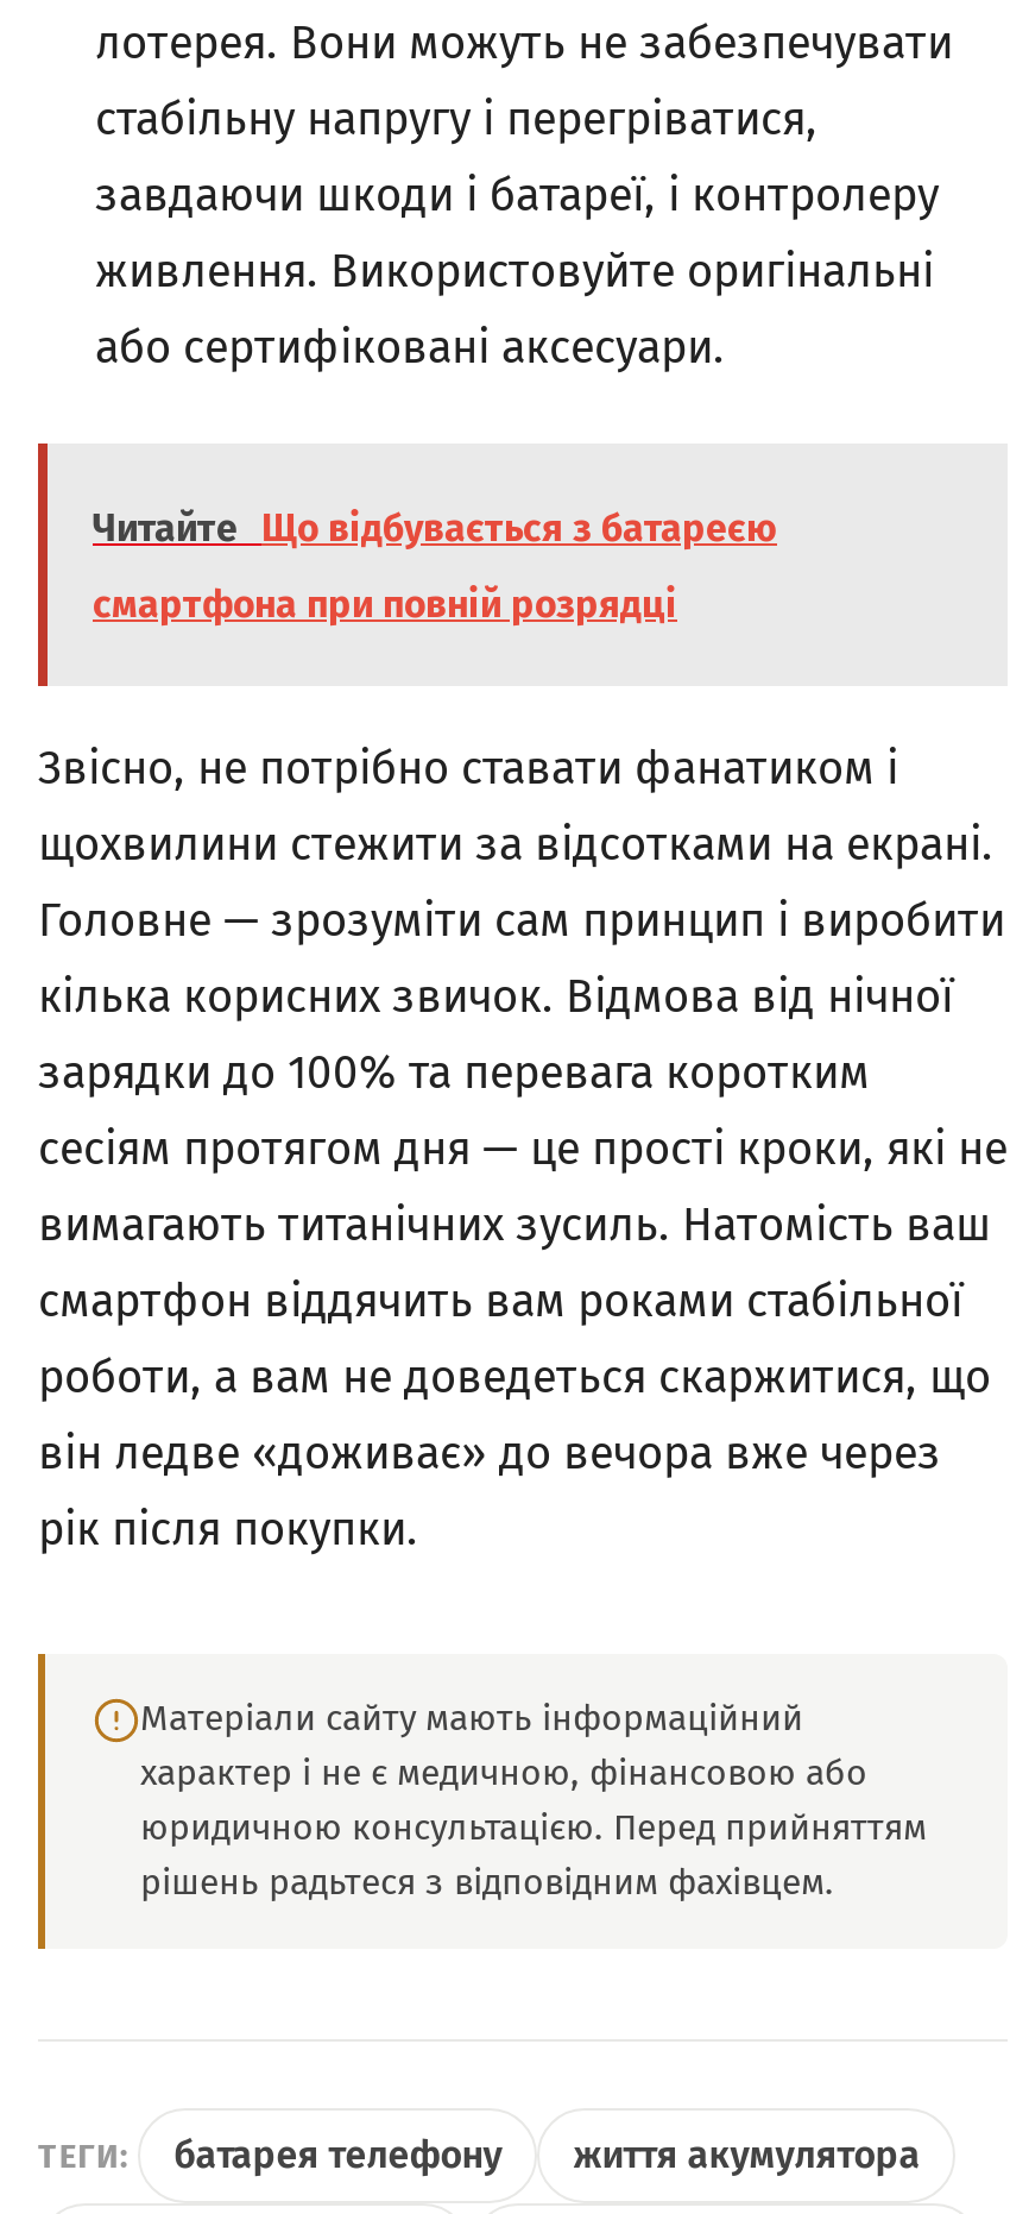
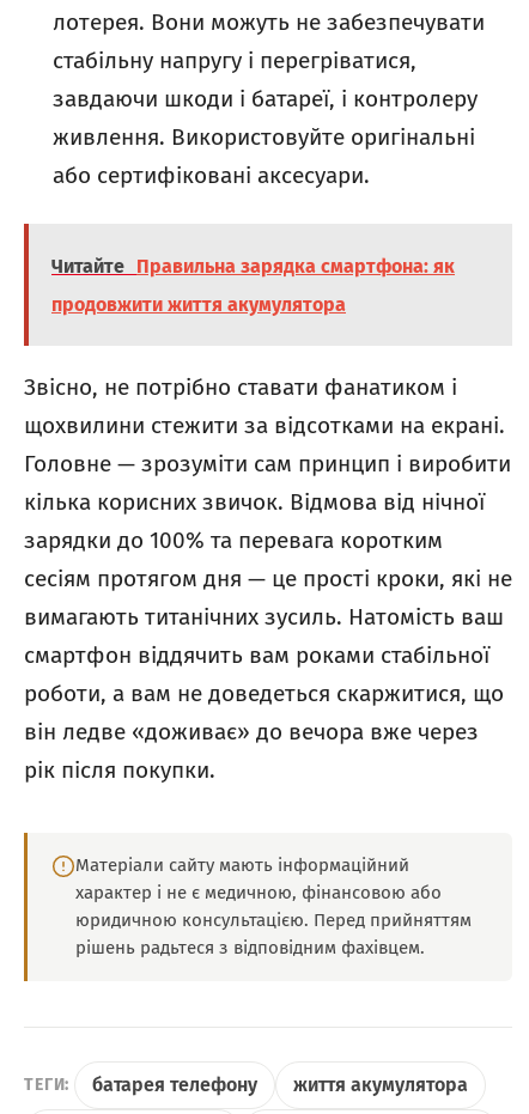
[93,506,777,551] Читайте Що відбувається з батареєю -> [51,255,455,277] Читайте Правильна зарядка смартфона: як
[93,582,677,627] смартфона при повній розрядці -> [51,293,346,316] продовжити життя акумулятора

